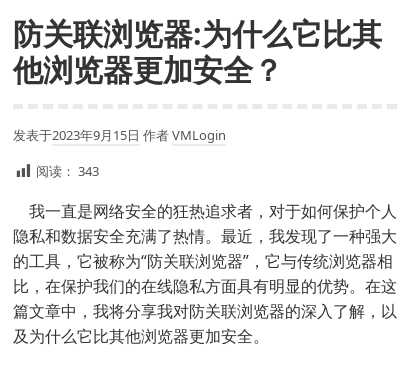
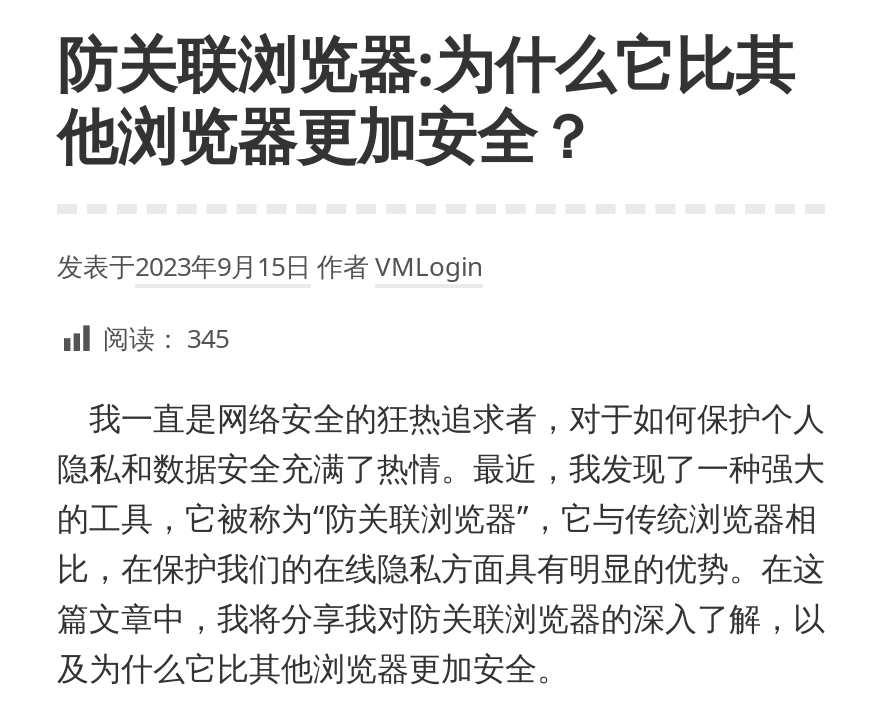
[36,162,99,180] 阅读： 343 -> [103,320,229,356] 阅读： 345

